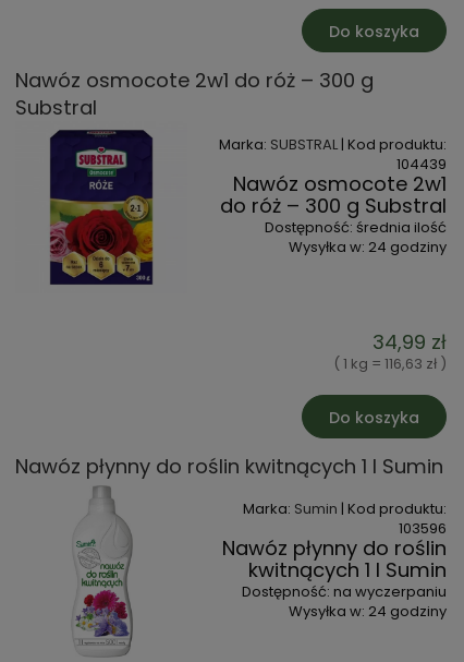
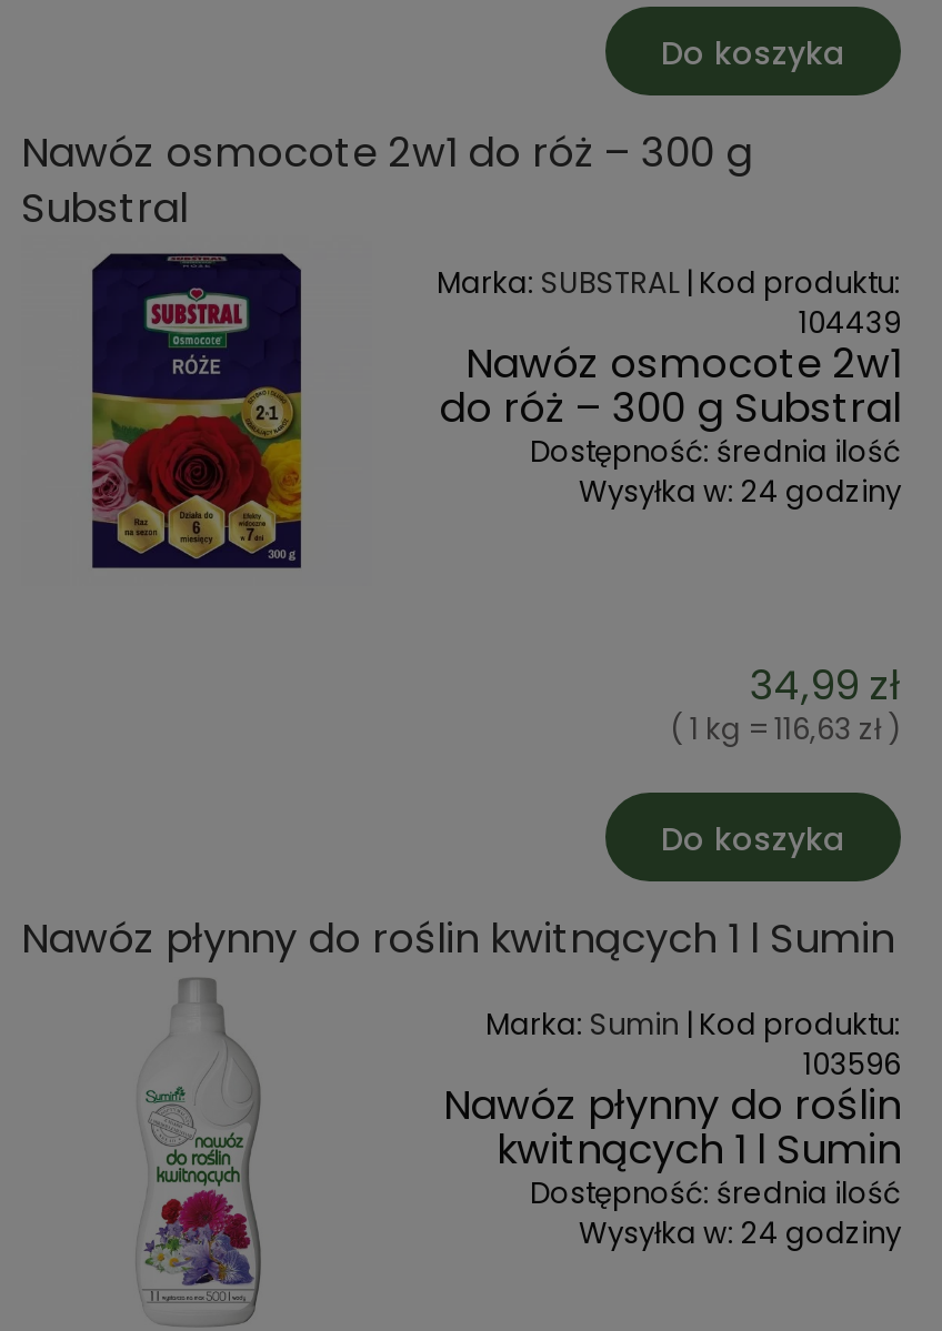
[242,581,447,602] Dostępność: na wyczerpaniu -> [530,1172,901,1214] Dostępność: średnia ilość

